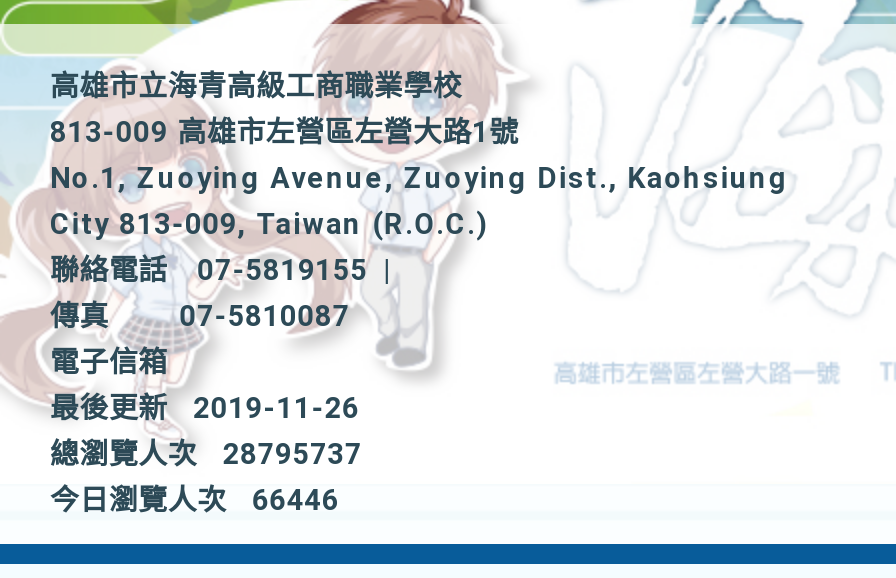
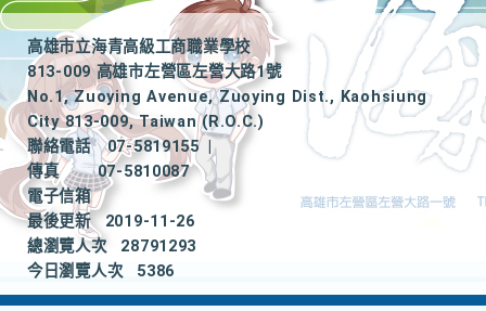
[50,438,362,472] 總瀏覽人次 28795737 -> [27,237,196,256] 總瀏覽人次 28791293
[50,484,339,518] 今日瀏覽人次 66446 -> [27,262,175,281] 今日瀏覽人次 5386

